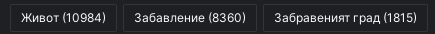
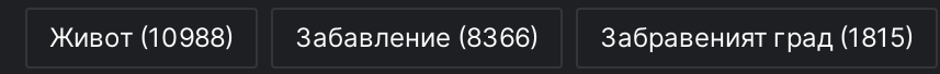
[21,10,106,25] Живот (10984) -> [49,20,234,53] Живот (10988)
[134,10,246,25] Забавление (8360) -> [295,20,539,53] Забавление (8366)

